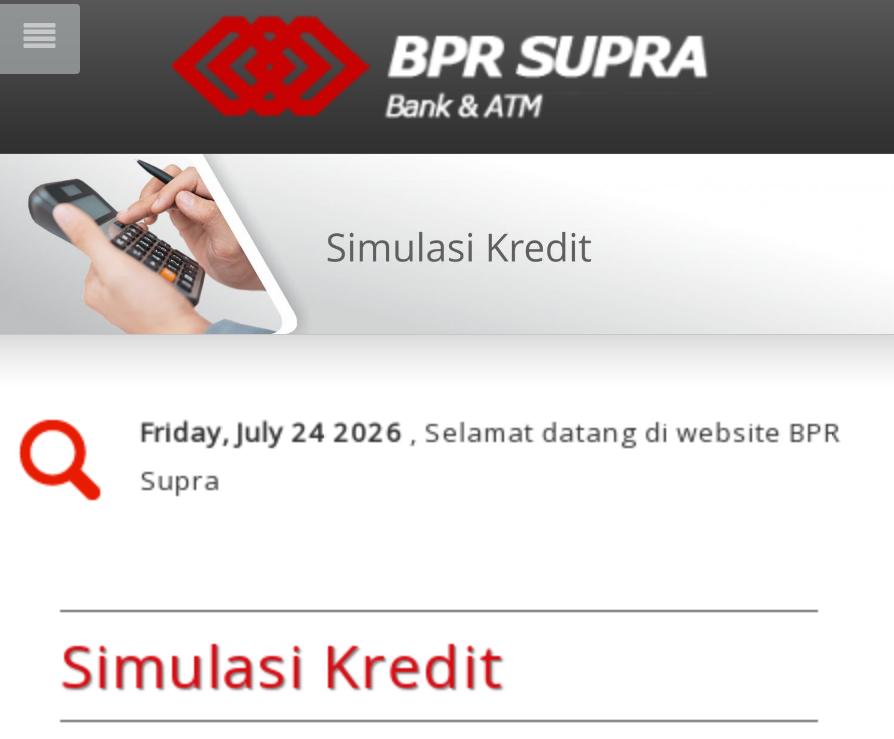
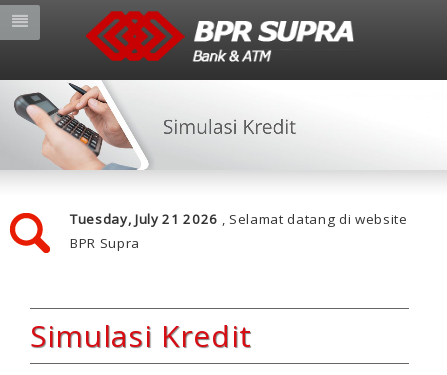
[140,413,841,497] Friday, July 24 2026, Selamat datang di website BPR | Supra -> [70,210,408,252] Tuesday, July 21 2026, Selamat datang di website | BPR Supra

